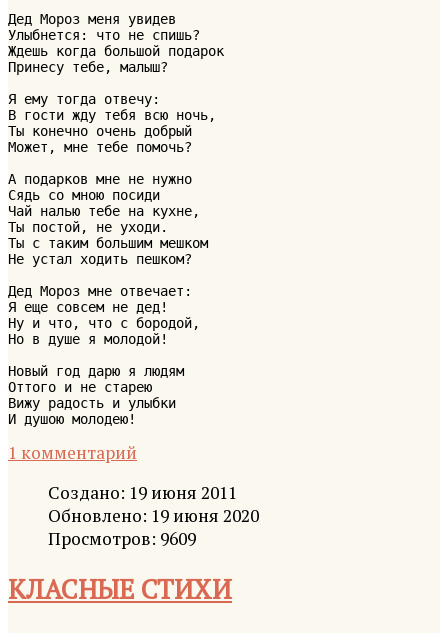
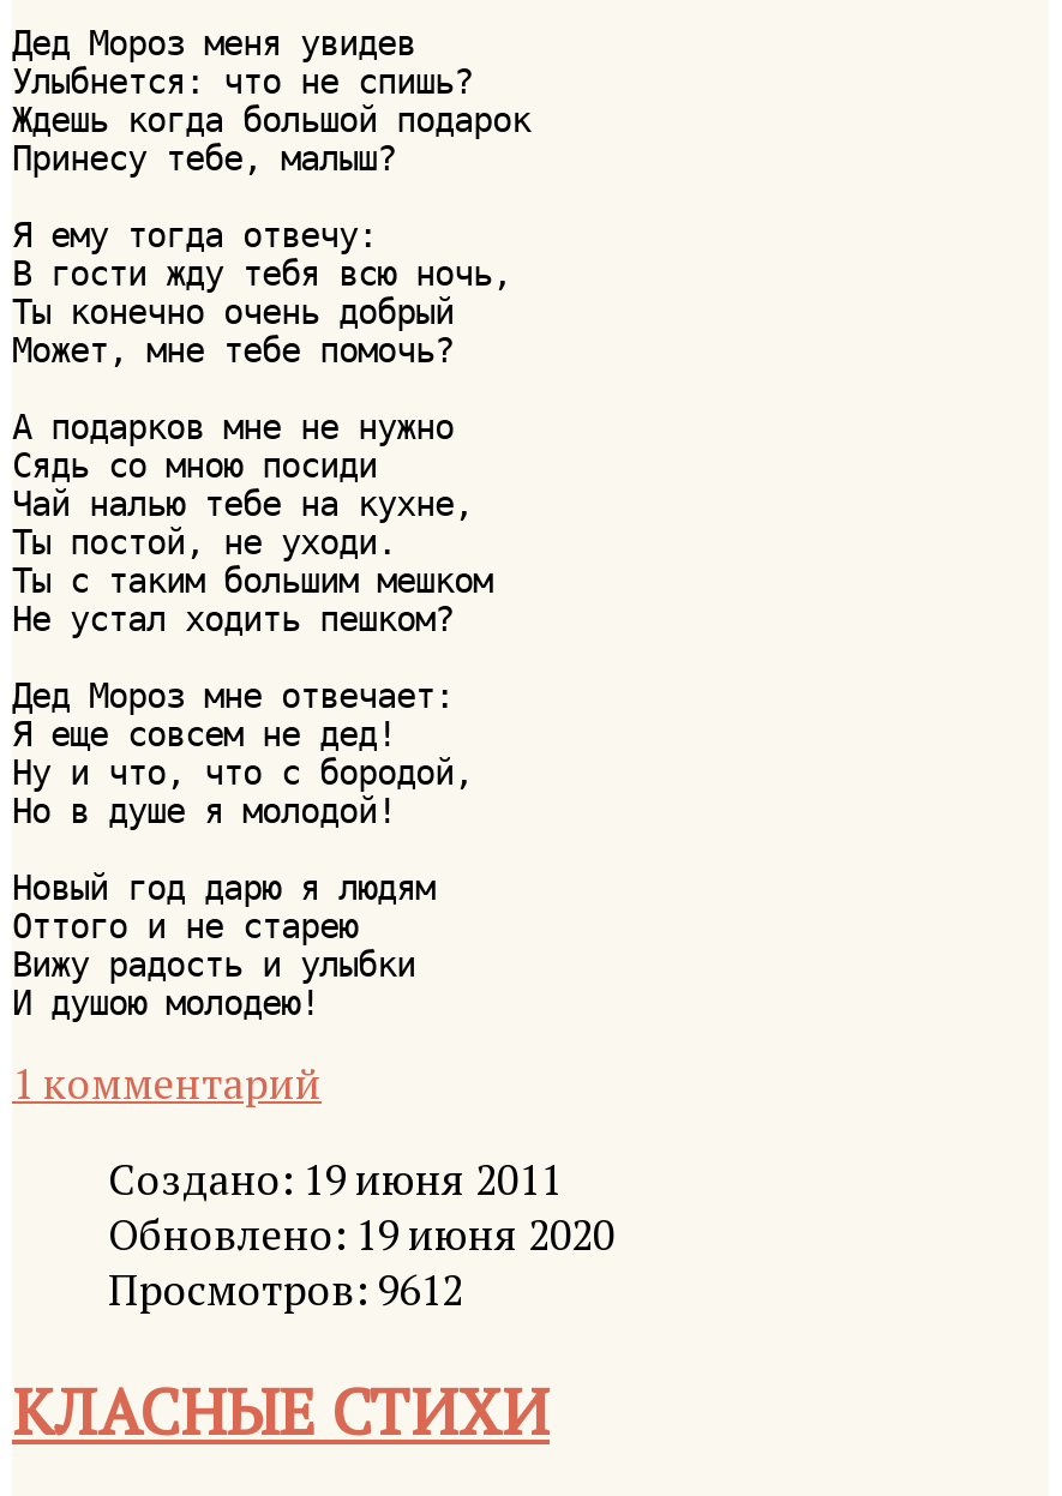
[48,527,196,550] Просмотров: 9609 -> [108,1263,463,1318] Просмотров: 9612

